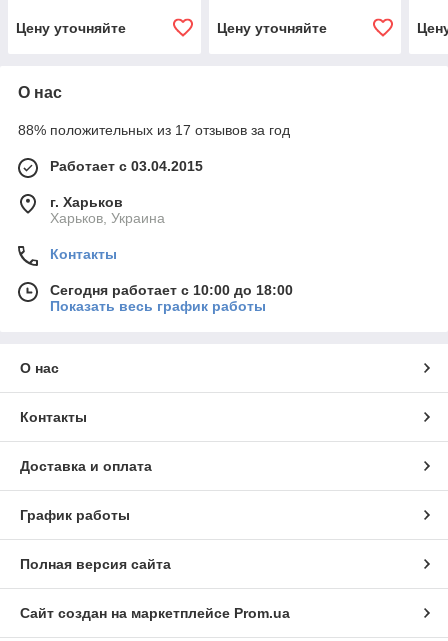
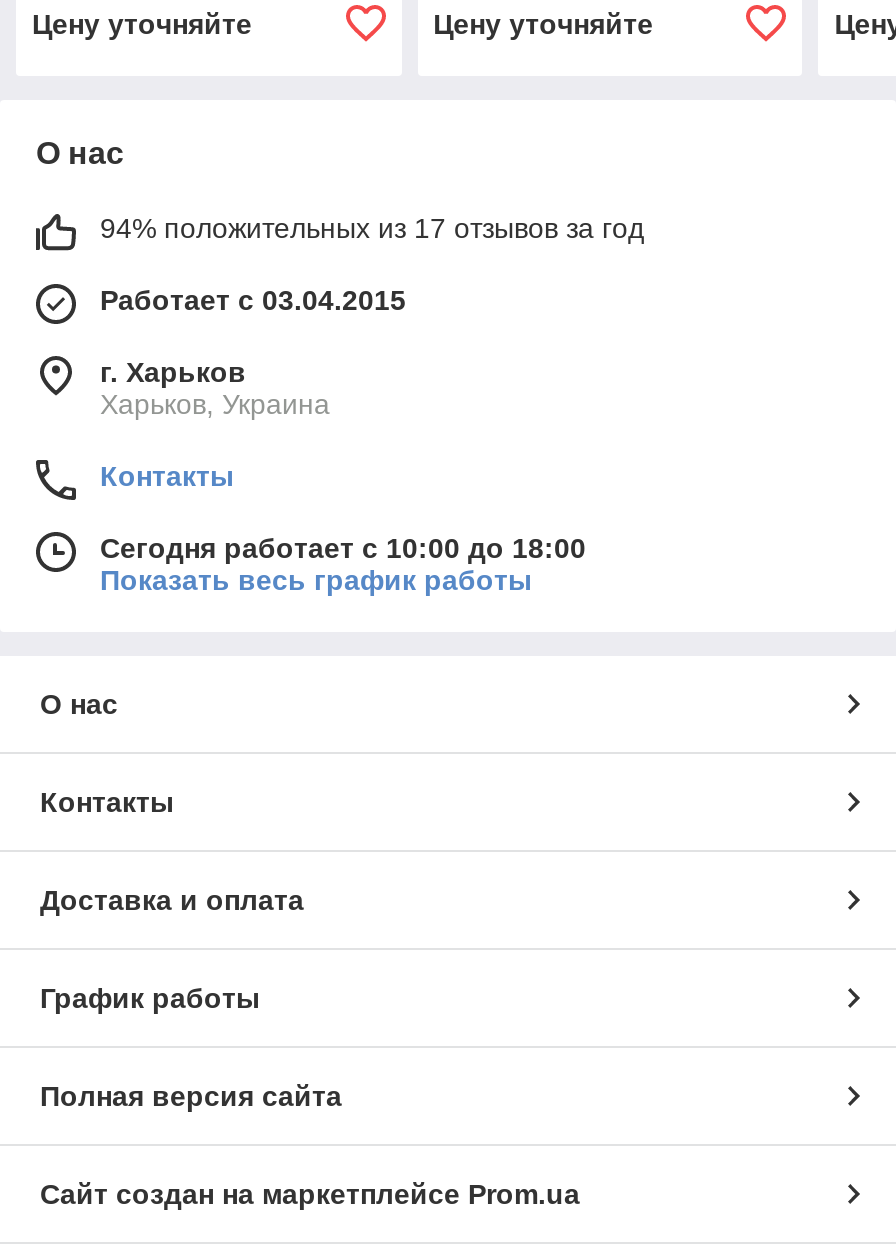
[18,122,290,138] 88% положительных из 17 отзывов за год -> [100,213,644,245] 94% положительных из 17 отзывов за год

